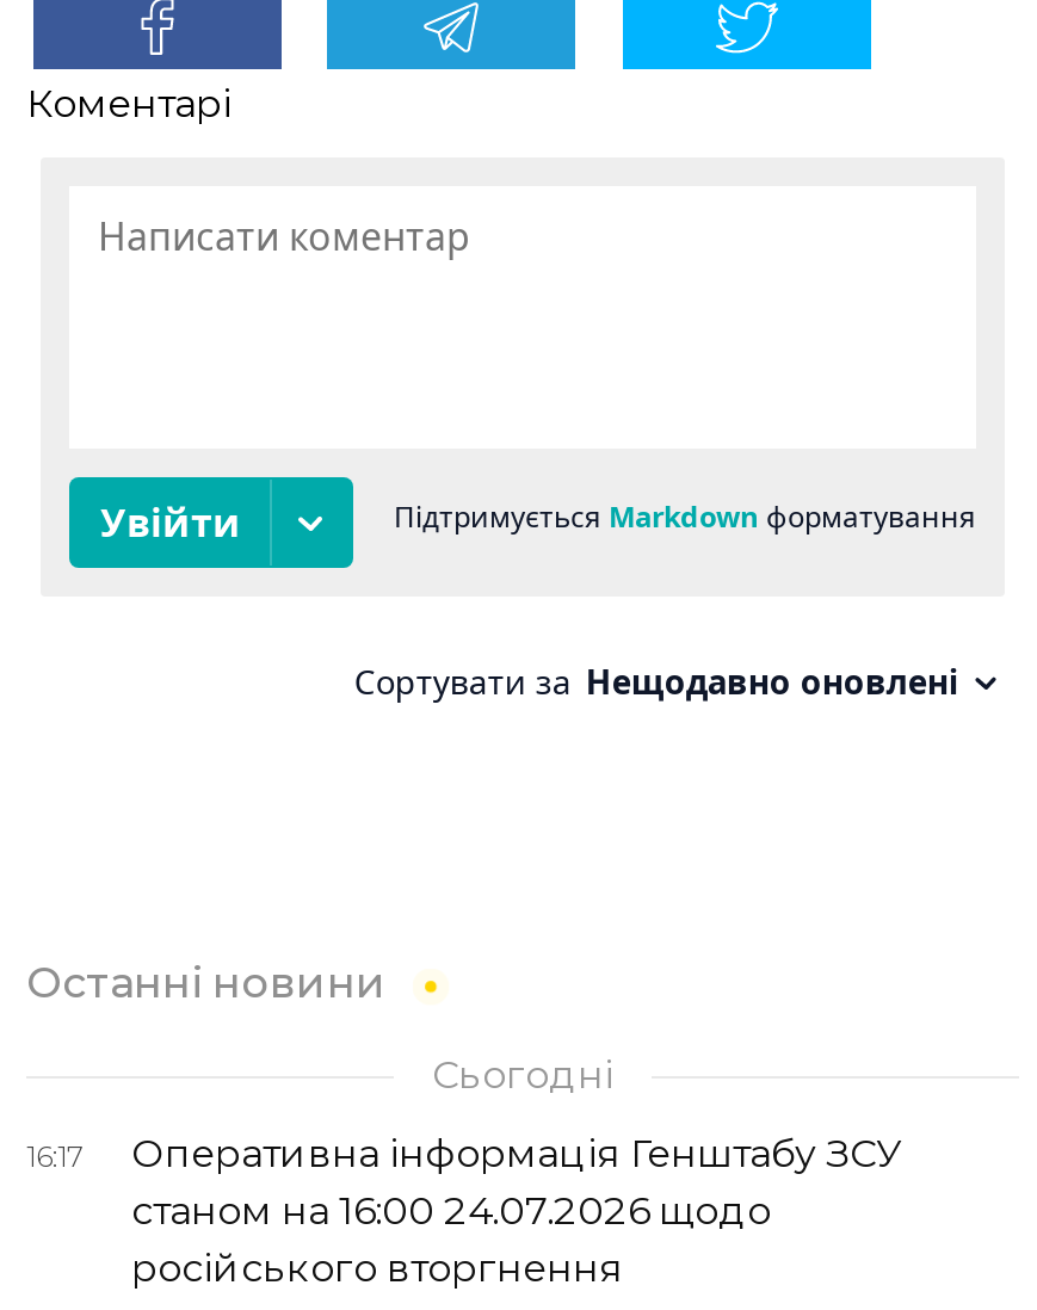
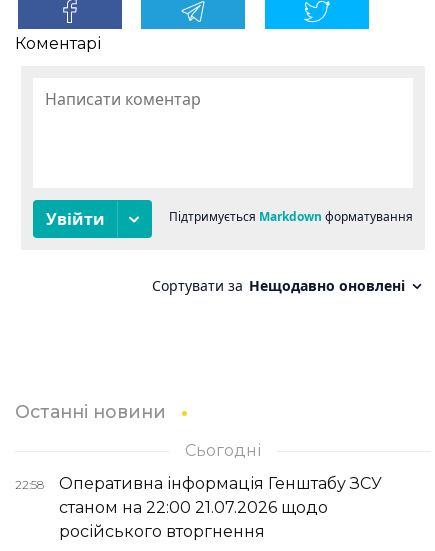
[26,1131,902,1176] 16:17 Оперативна інформація Генштабу ЗСУ -> [15,474,382,493] 22:58 Оперативна інформація Генштабу ЗСУ
[131,1188,771,1234] станом на 16:00 24.07.2026 щодо -> [59,498,328,517] станом на 22:00 21.07.2026 щодо

